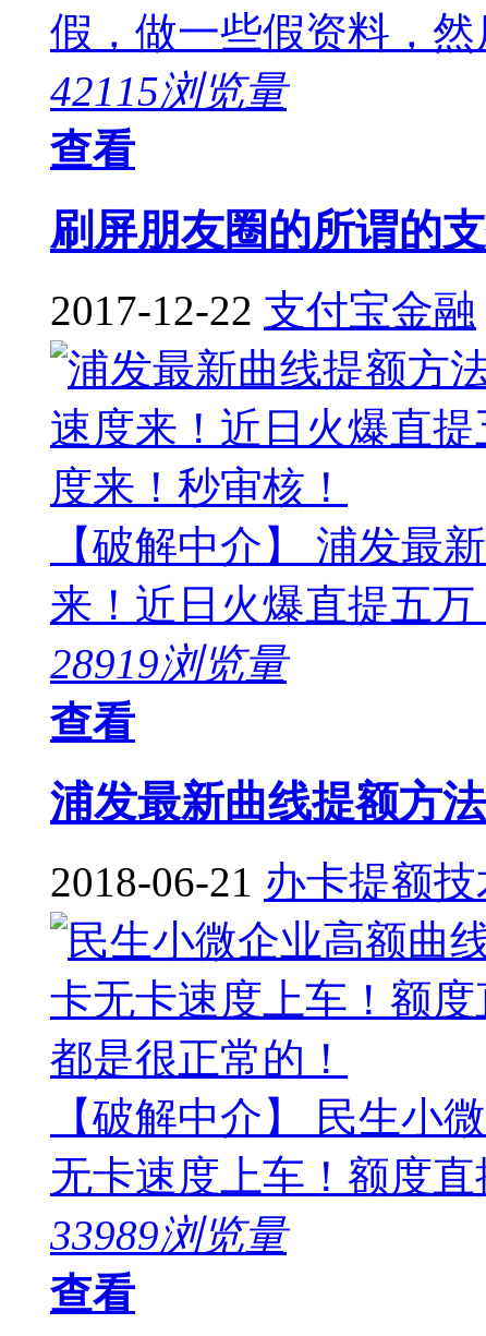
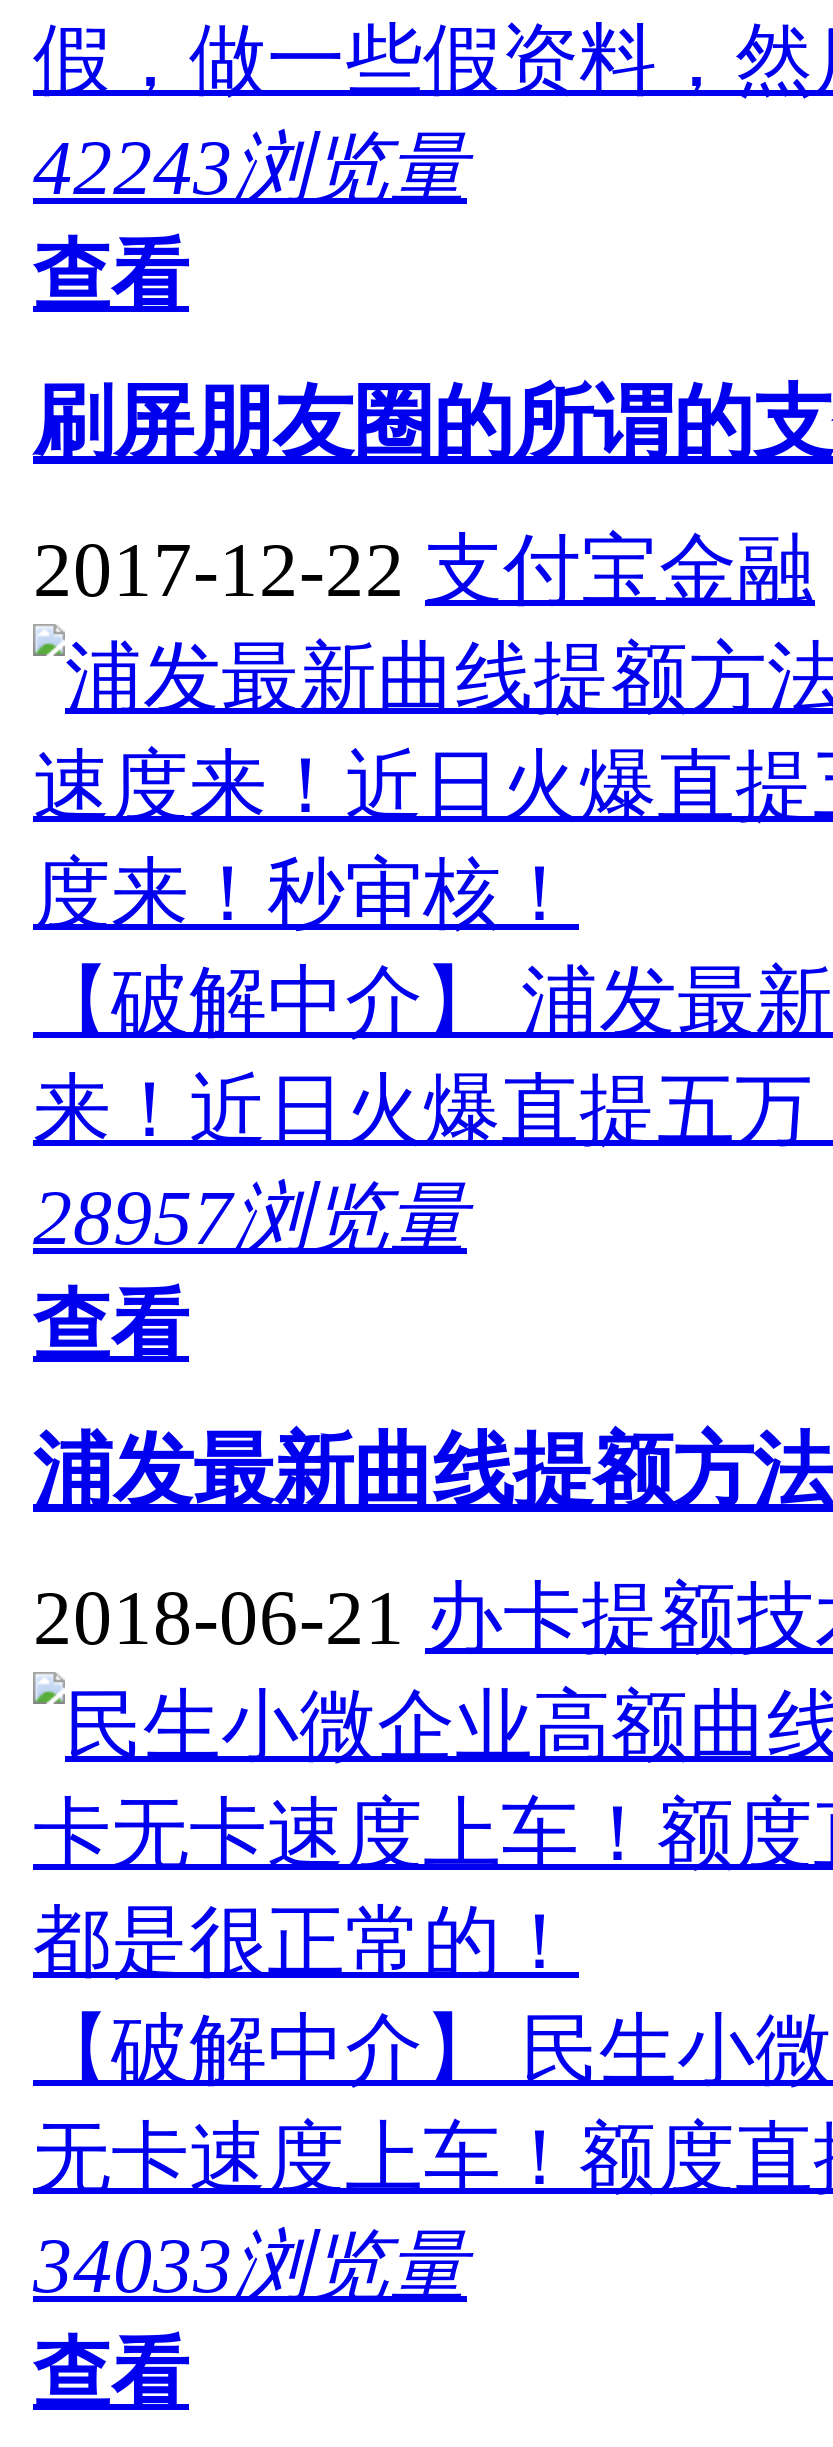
[50,68,287,115] 42115浏览量 -> [33,124,467,210] 42243浏览量
[50,640,287,687] 28919浏览量 -> [33,1173,467,1259] 28957浏览量
[50,1212,287,1259] 33989浏览量 -> [33,2222,467,2308] 34033浏览量

